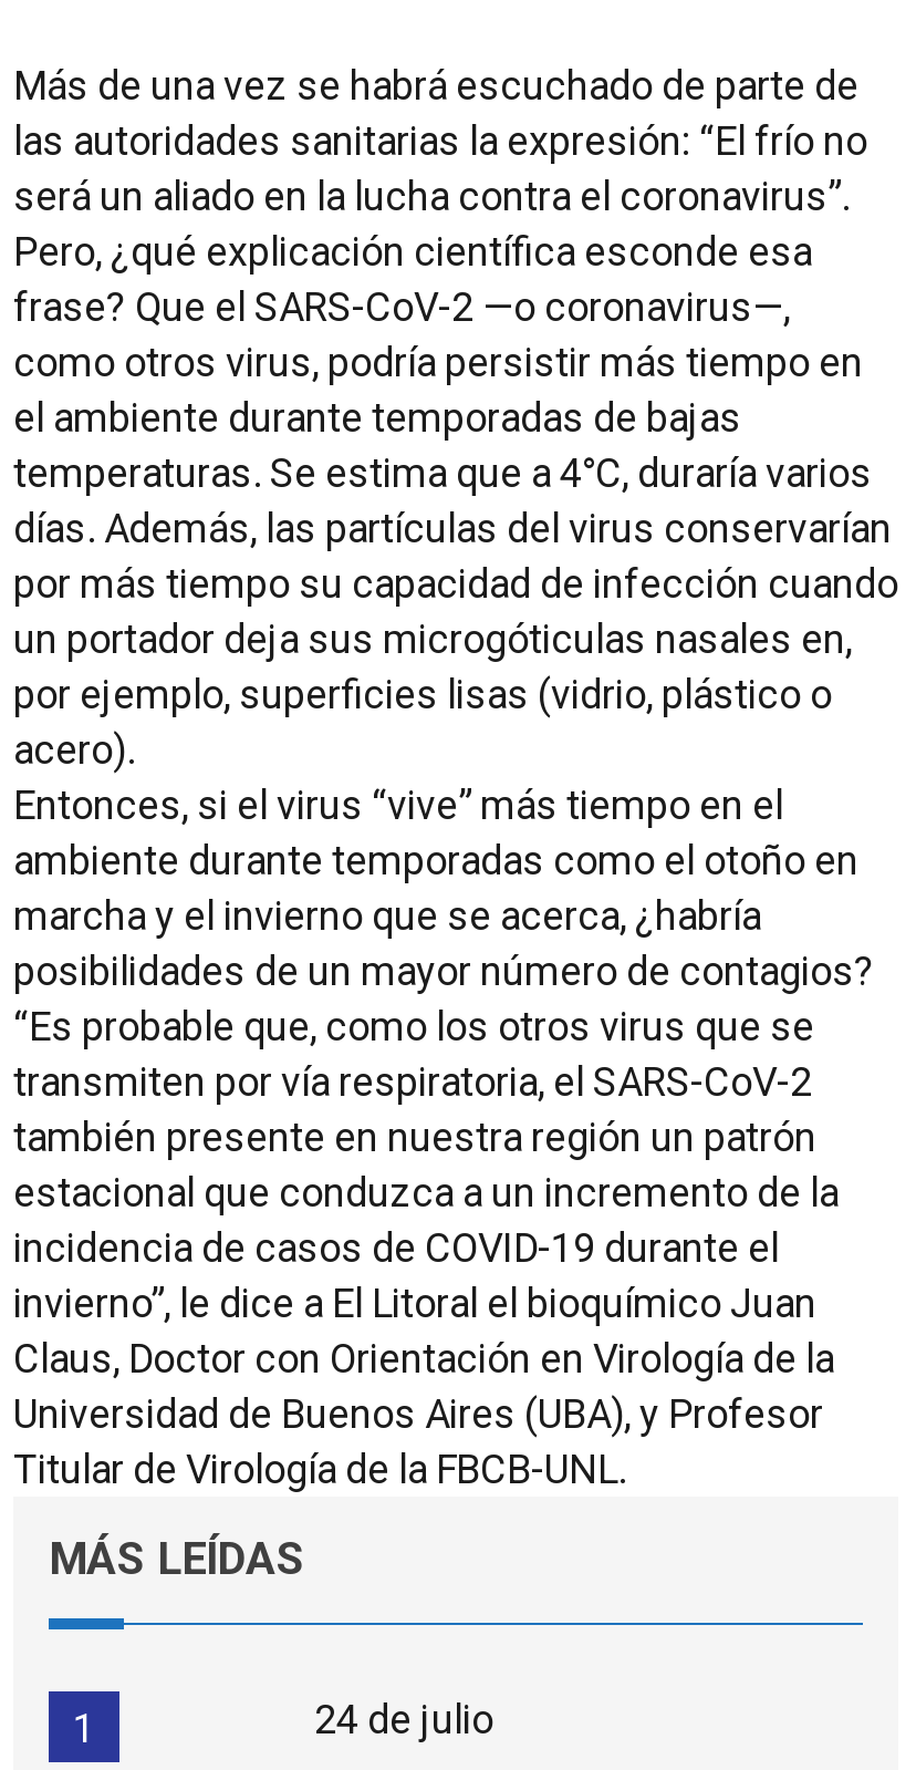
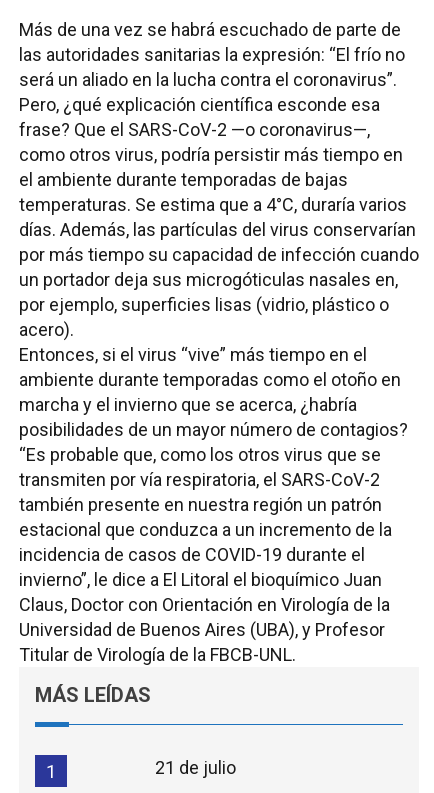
[314,1696,493,1742] 24 de julio -> [155,757,236,778] 21 de julio

